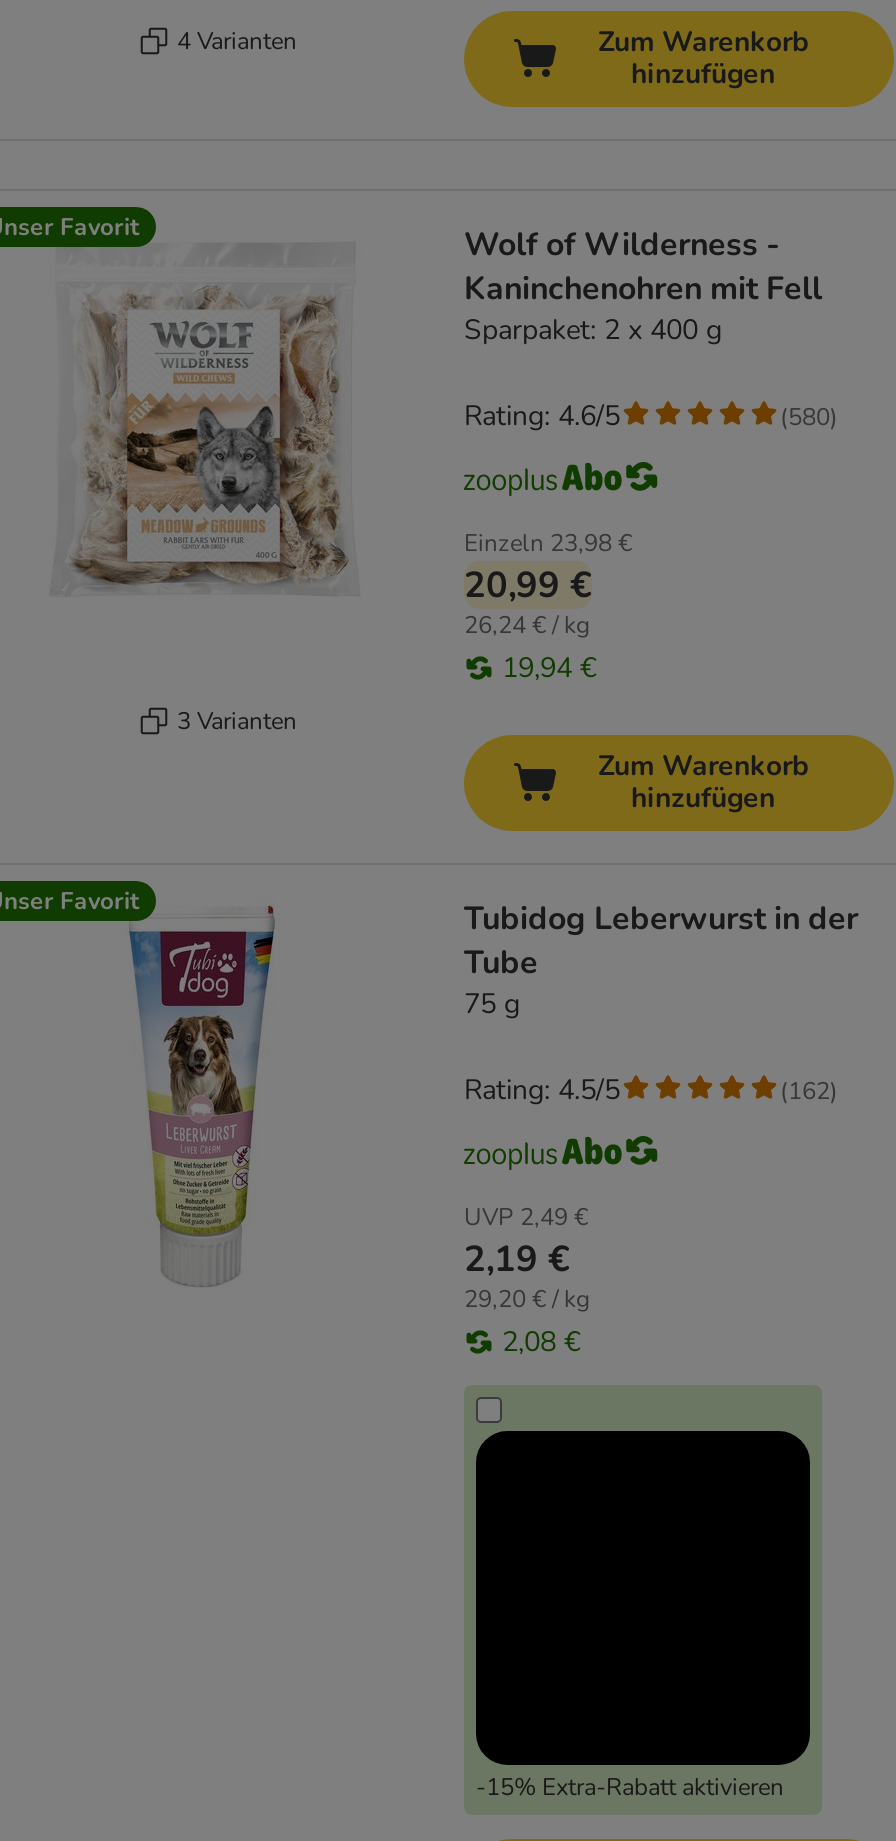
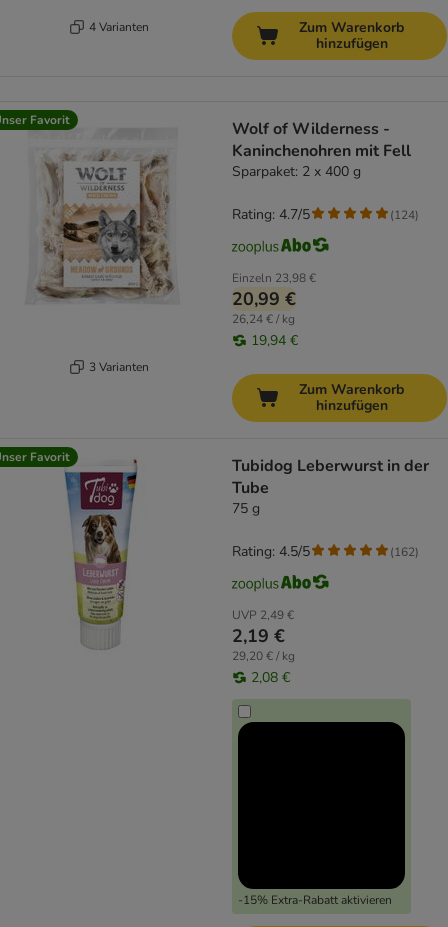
[464,397,620,435] Rating: 4.6/5 -> [232,205,310,224] Rating: 4.7/5
[780,400,838,432] (580) -> [390,207,419,223] (124)

